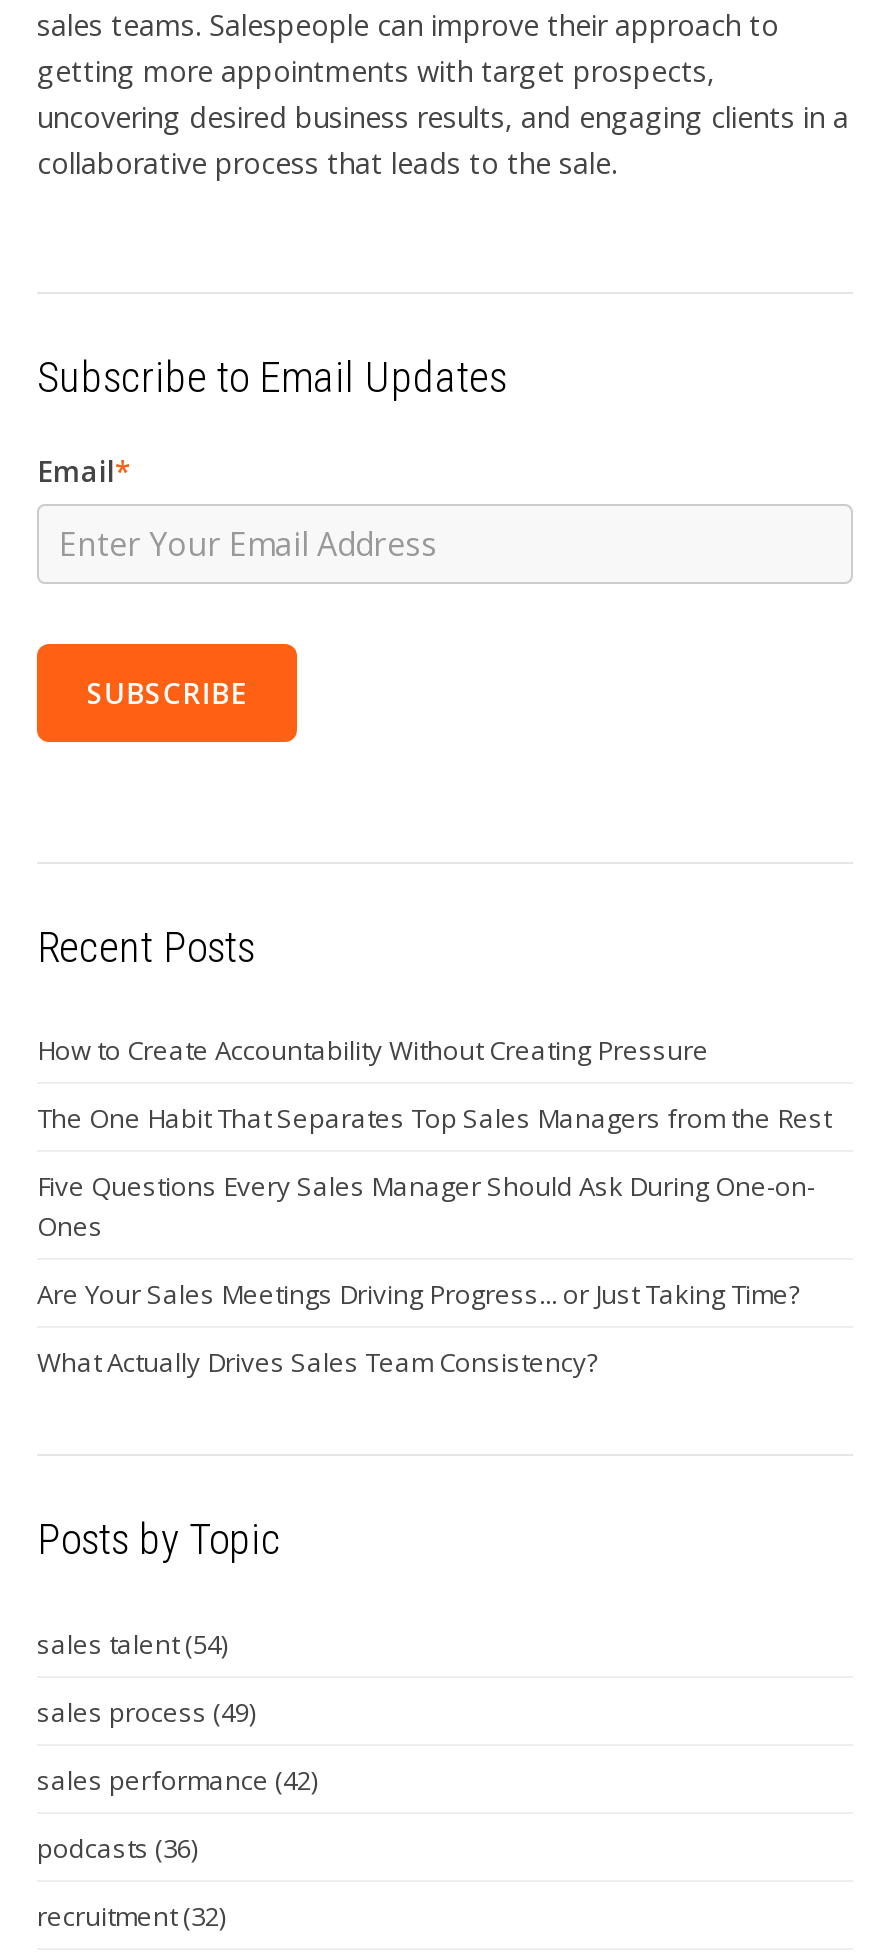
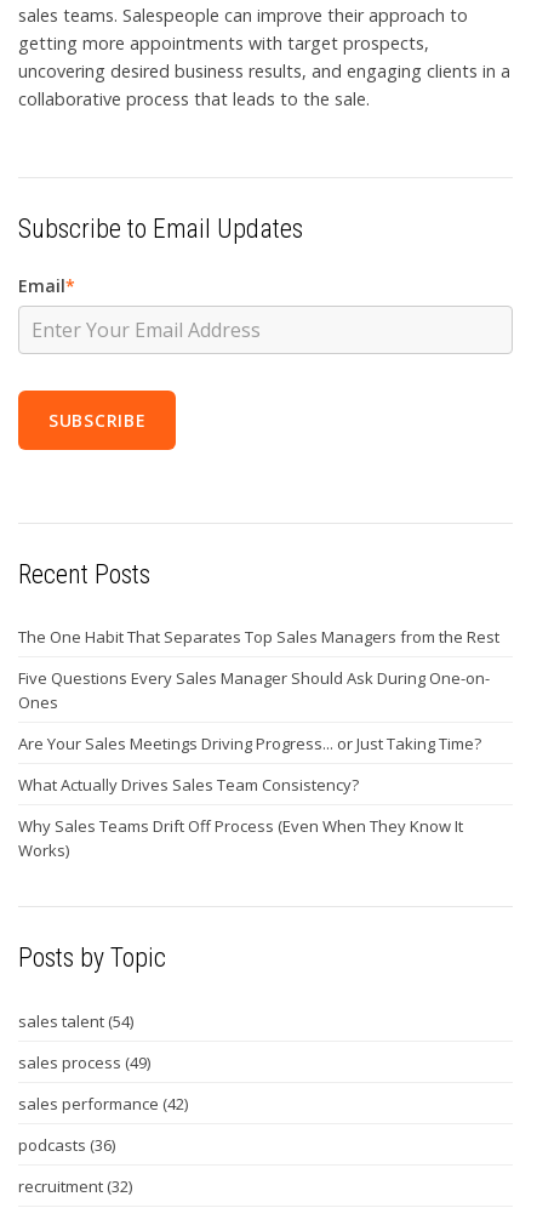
[37,1033,709,1069] How to Create Accountability Without Creating Pressure -> none
moved [37,1101,831,1381] -> [18,626,499,796]: The One Habit That Separates Top Sales Managers from the Rest | Five Questions Every Sales Manager Should Ask During One-on- | Ones | Are Your Sales Meetings Driving Progress... or Just Taking Time? | What Actually Drives Sales Team Consistency?
none -> [18,816,463,862] Why Sales Teams Drift Off Process (Even When They Know It | Works)

